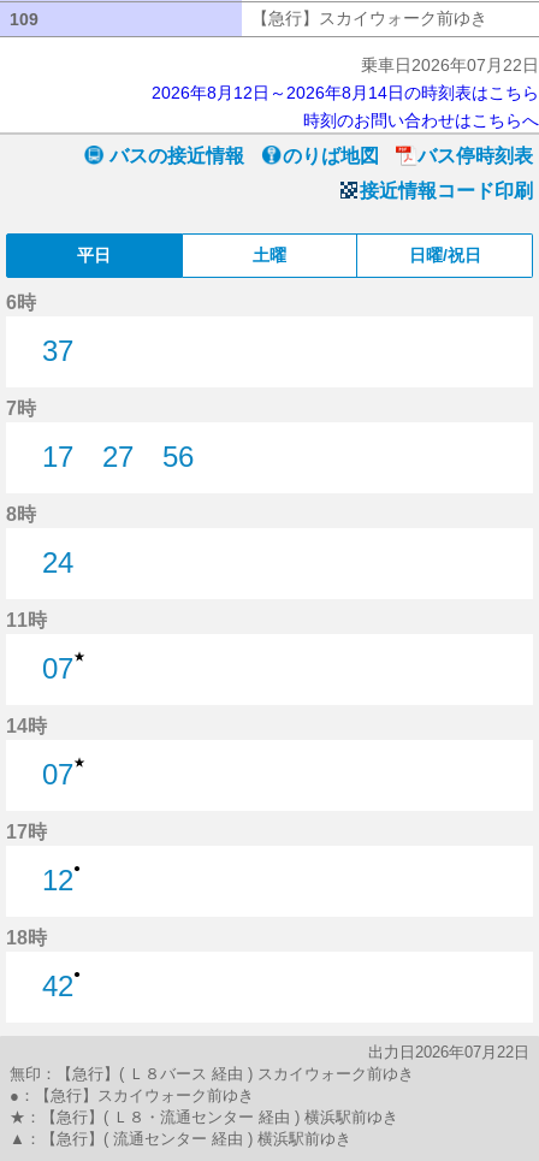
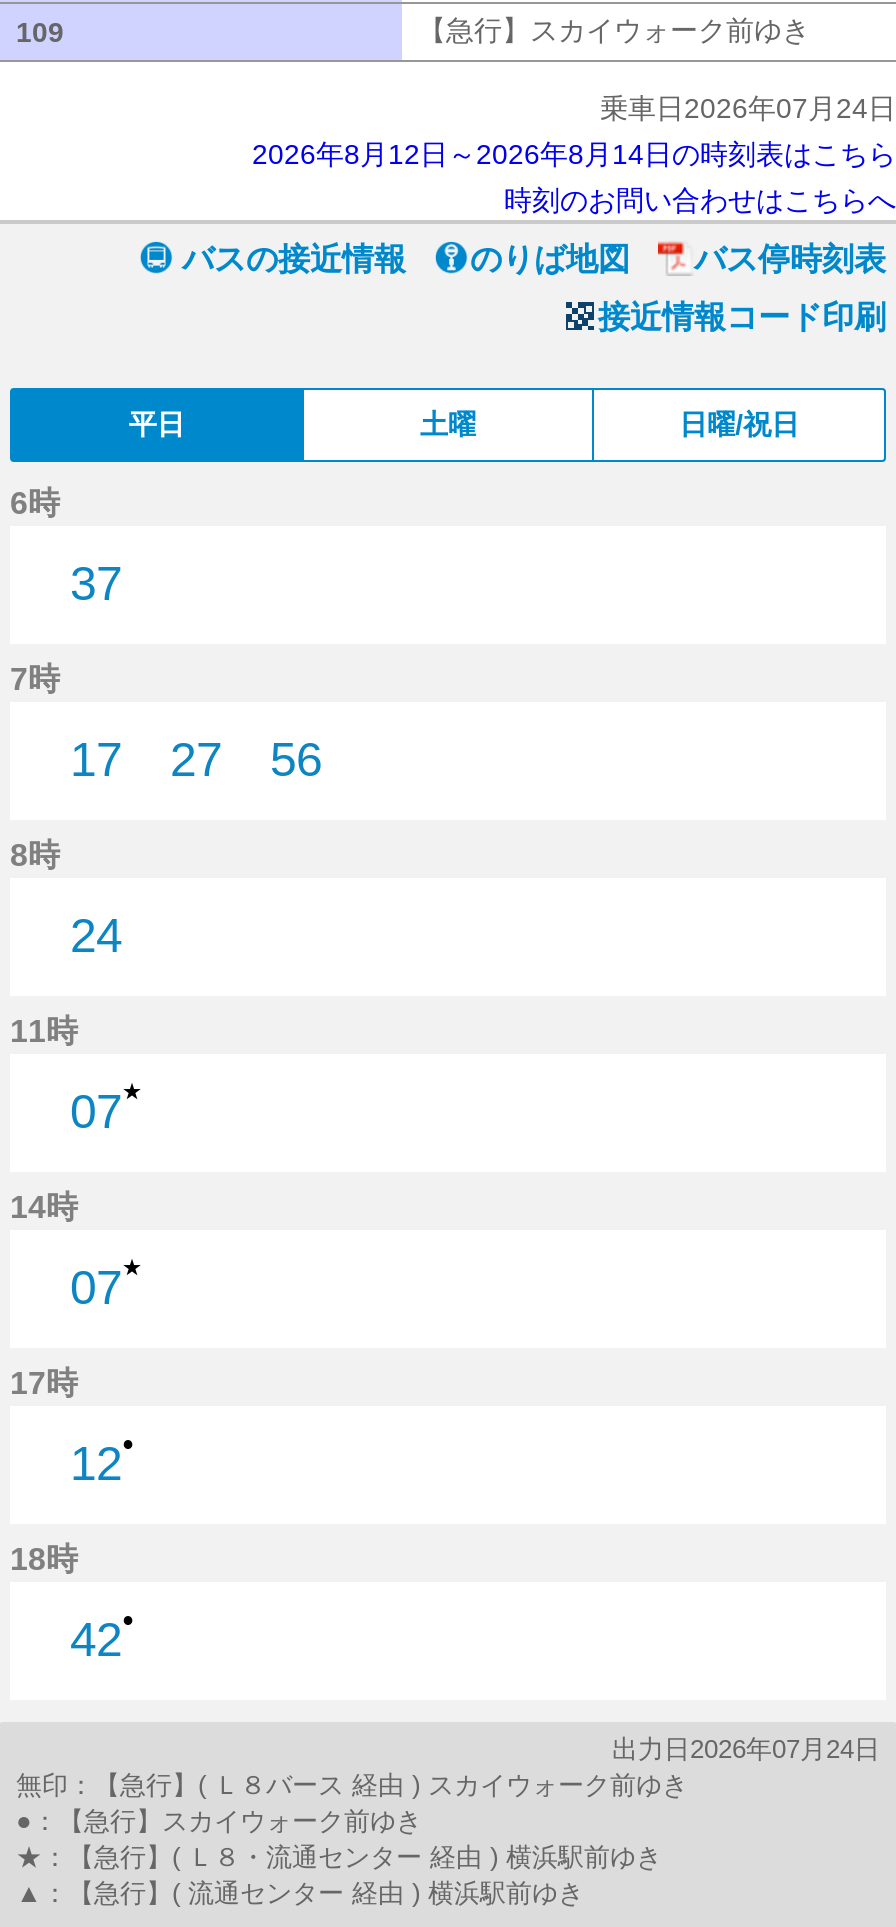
[361,55,539,75] 乗車日2026年07月22日 -> [600,92,896,124] 乗車日2026年07月24日
[368,1043,529,1061] 出力日2026年07月22日 -> [612,1734,880,1764] 出力日2026年07月24日

